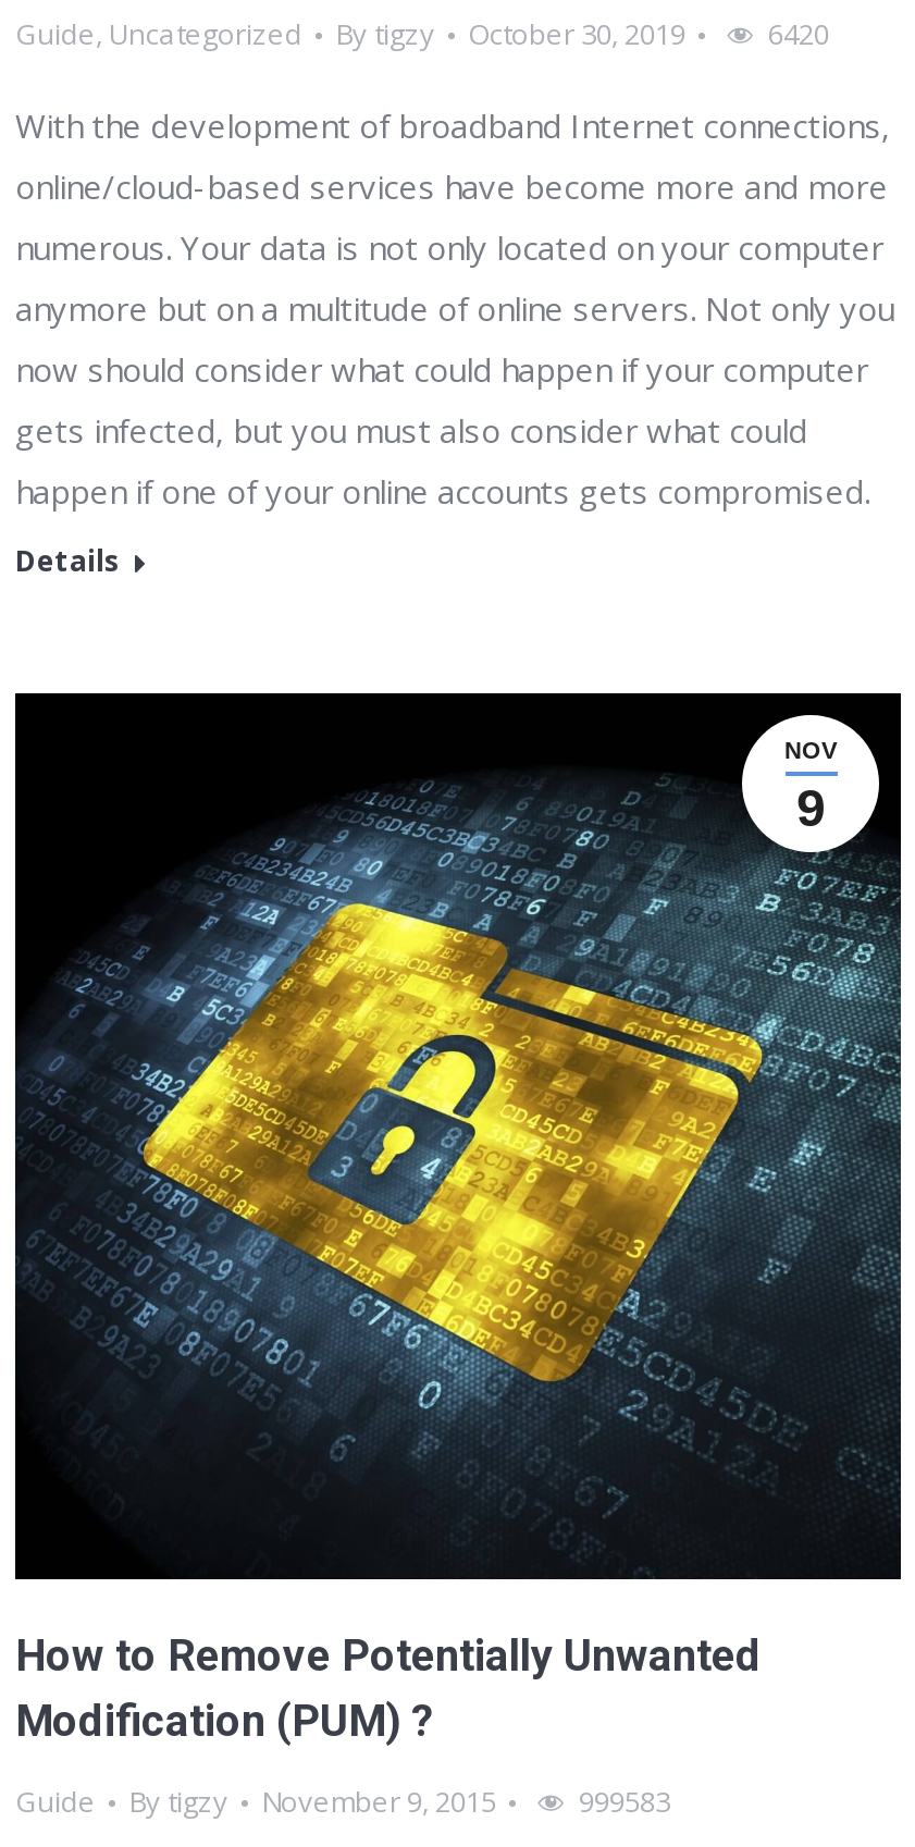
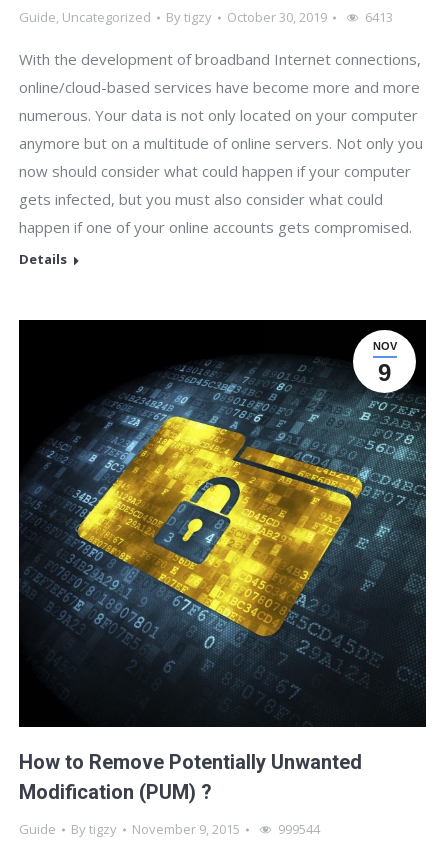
[15,15,829,54] Guide, Uncategorized By tigzy October 30, 2019 6420 -> [19,8,393,26] Guide, Uncategorized By tigzy October 30, 2019 6413
[15,1782,670,1821] Guide By tigzy November 9, 2015 999583 -> [19,820,320,838] Guide By tigzy November 9, 2015 999544

